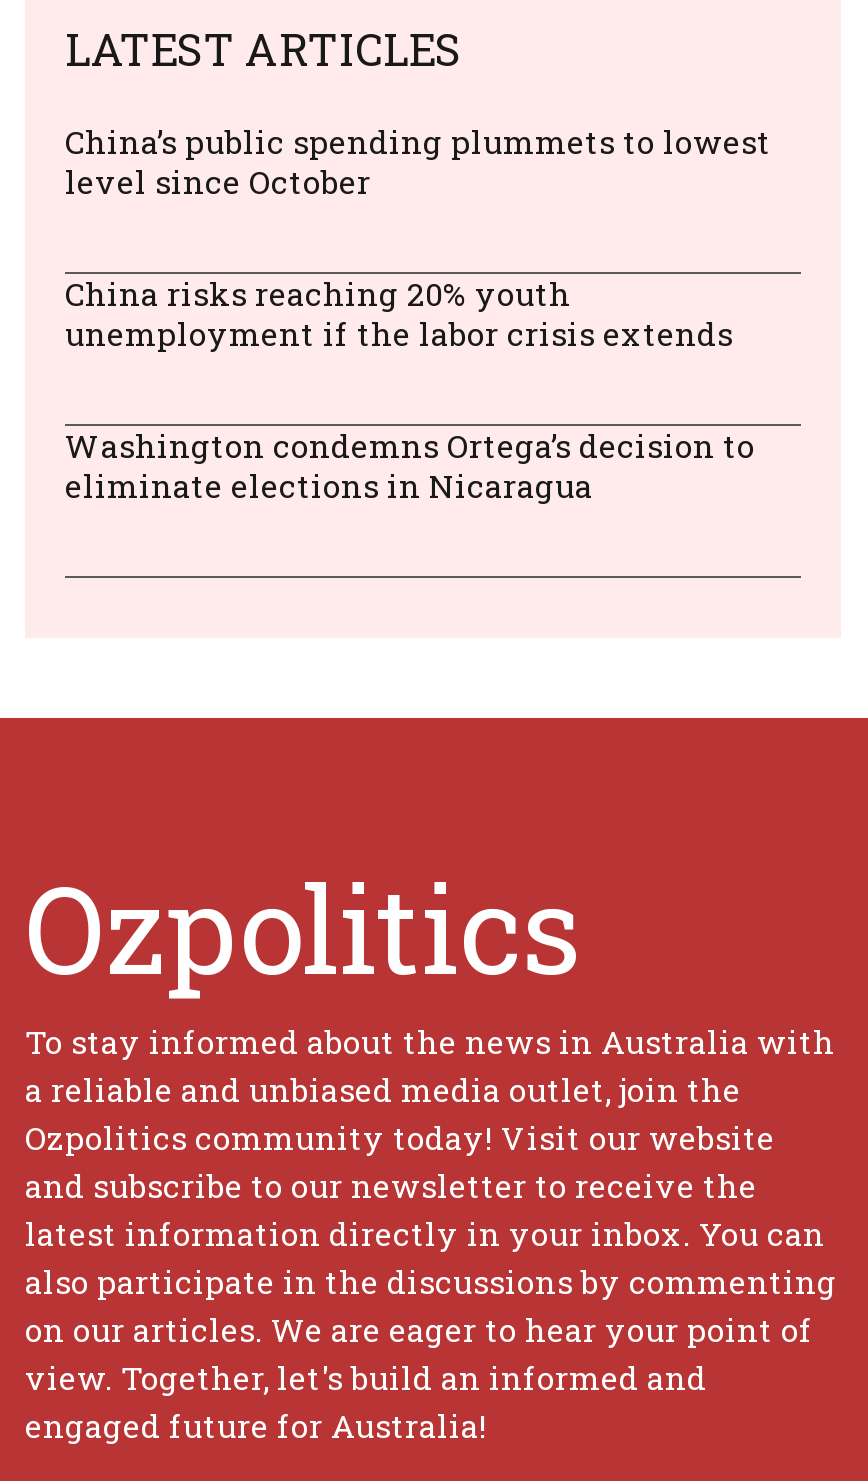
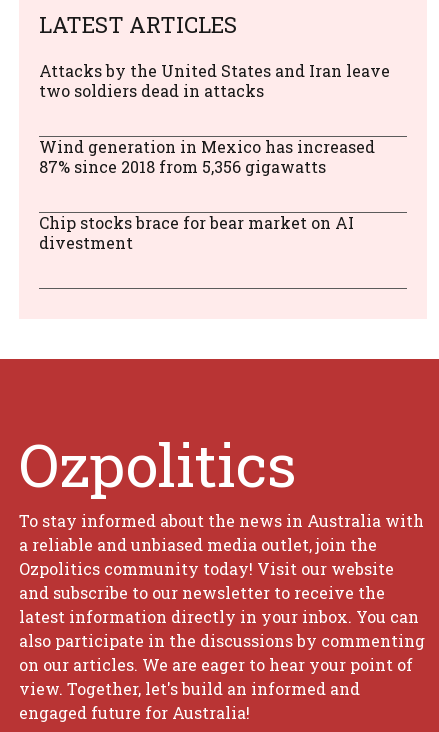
[65,121,771,203] China’s public spending plummets to lowest | level since October -> [39,60,390,101] Attacks by the United States and Iran leave | two soldiers dead in attacks
[65,273,733,355] China risks reaching 20% youth | unemployment if the labor crisis extends -> [39,136,375,177] Wind generation in Mexico has increased | 87% since 2018 from 5,356 gigawatts
[65,425,755,507] Washington condemns Ortega’s decision to | eliminate elections in Nicaragua -> [39,212,354,253] Chip stocks brace for bear market on AI | divestment

